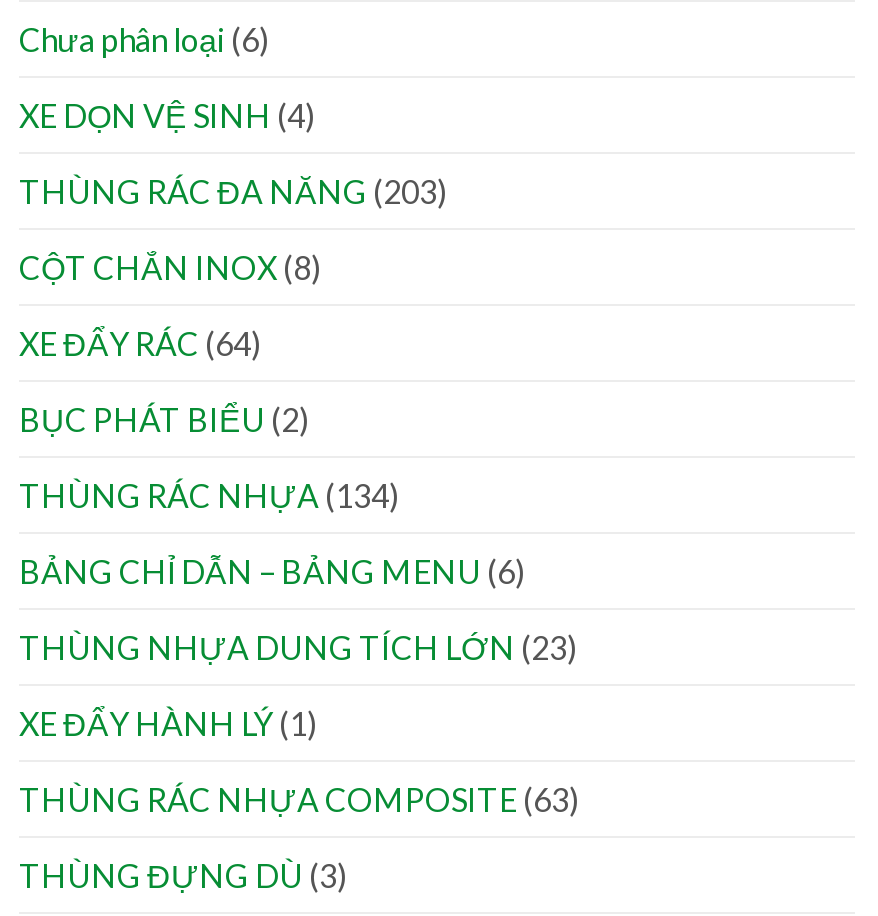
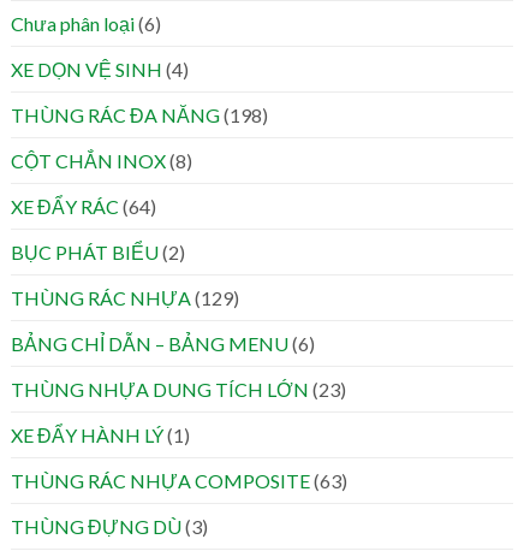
[19,172,447,210] THÙNG RÁC ĐA NĂNG (203) -> [11,104,268,127] THÙNG RÁC ĐA NĂNG (198)
[19,476,399,514] THÙNG RÁC NHỰA (134) -> [11,287,239,309] THÙNG RÁC NHỰA (129)

